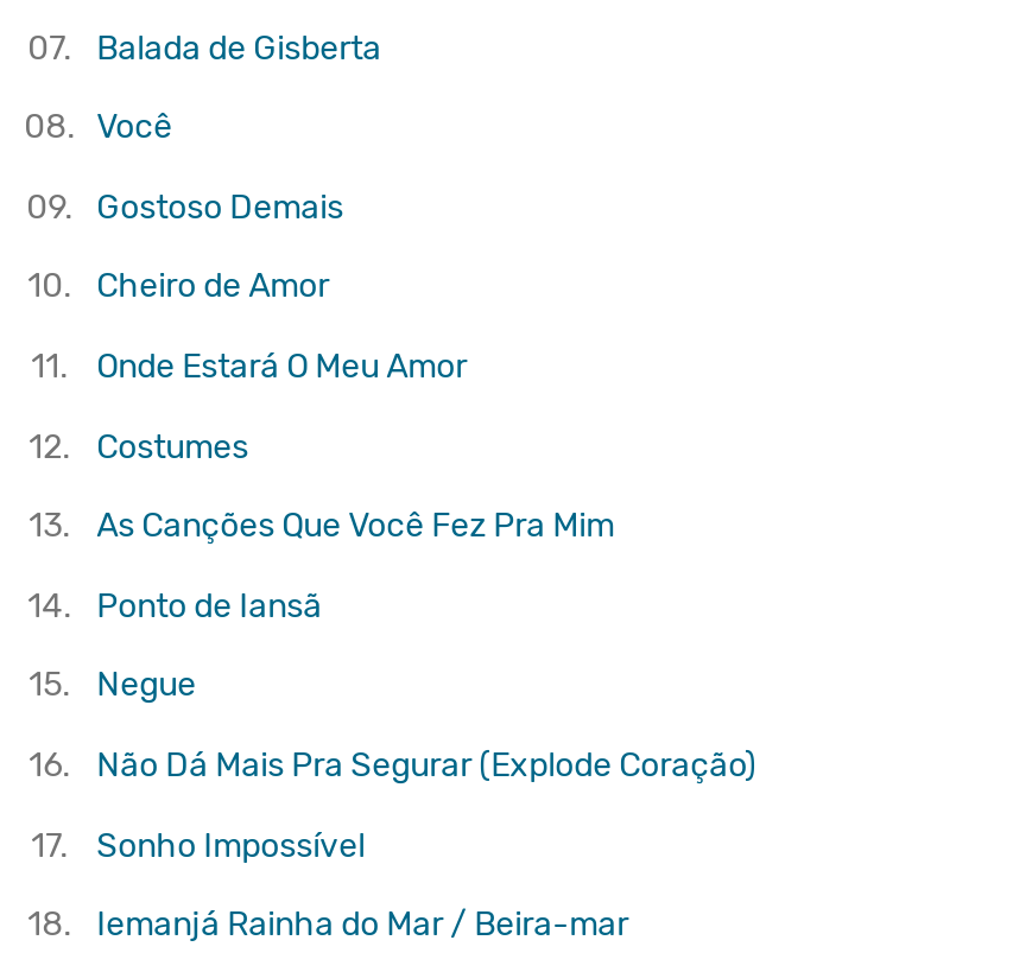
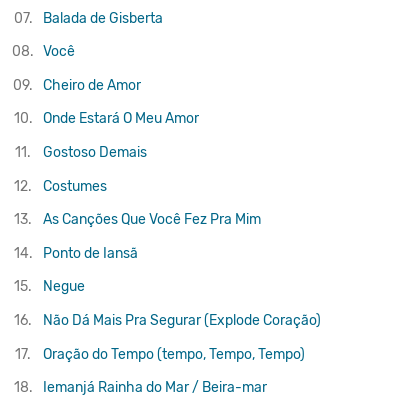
[26,187,343,228] 09. Gostoso Demais -> [13,77,141,94] 09. Cheiro de Amor
[28,267,329,307] 10. Cheiro de Amor -> [14,110,199,127] 10. Onde Estará O Meu Amor
[96,347,467,387] Onde Estará O Meu Amor -> [43,144,147,161] Gostoso Demais
[96,825,365,865] Sonho Impossível -> [43,346,305,363] Oração do Tempo (tempo, Tempo, Tempo)

